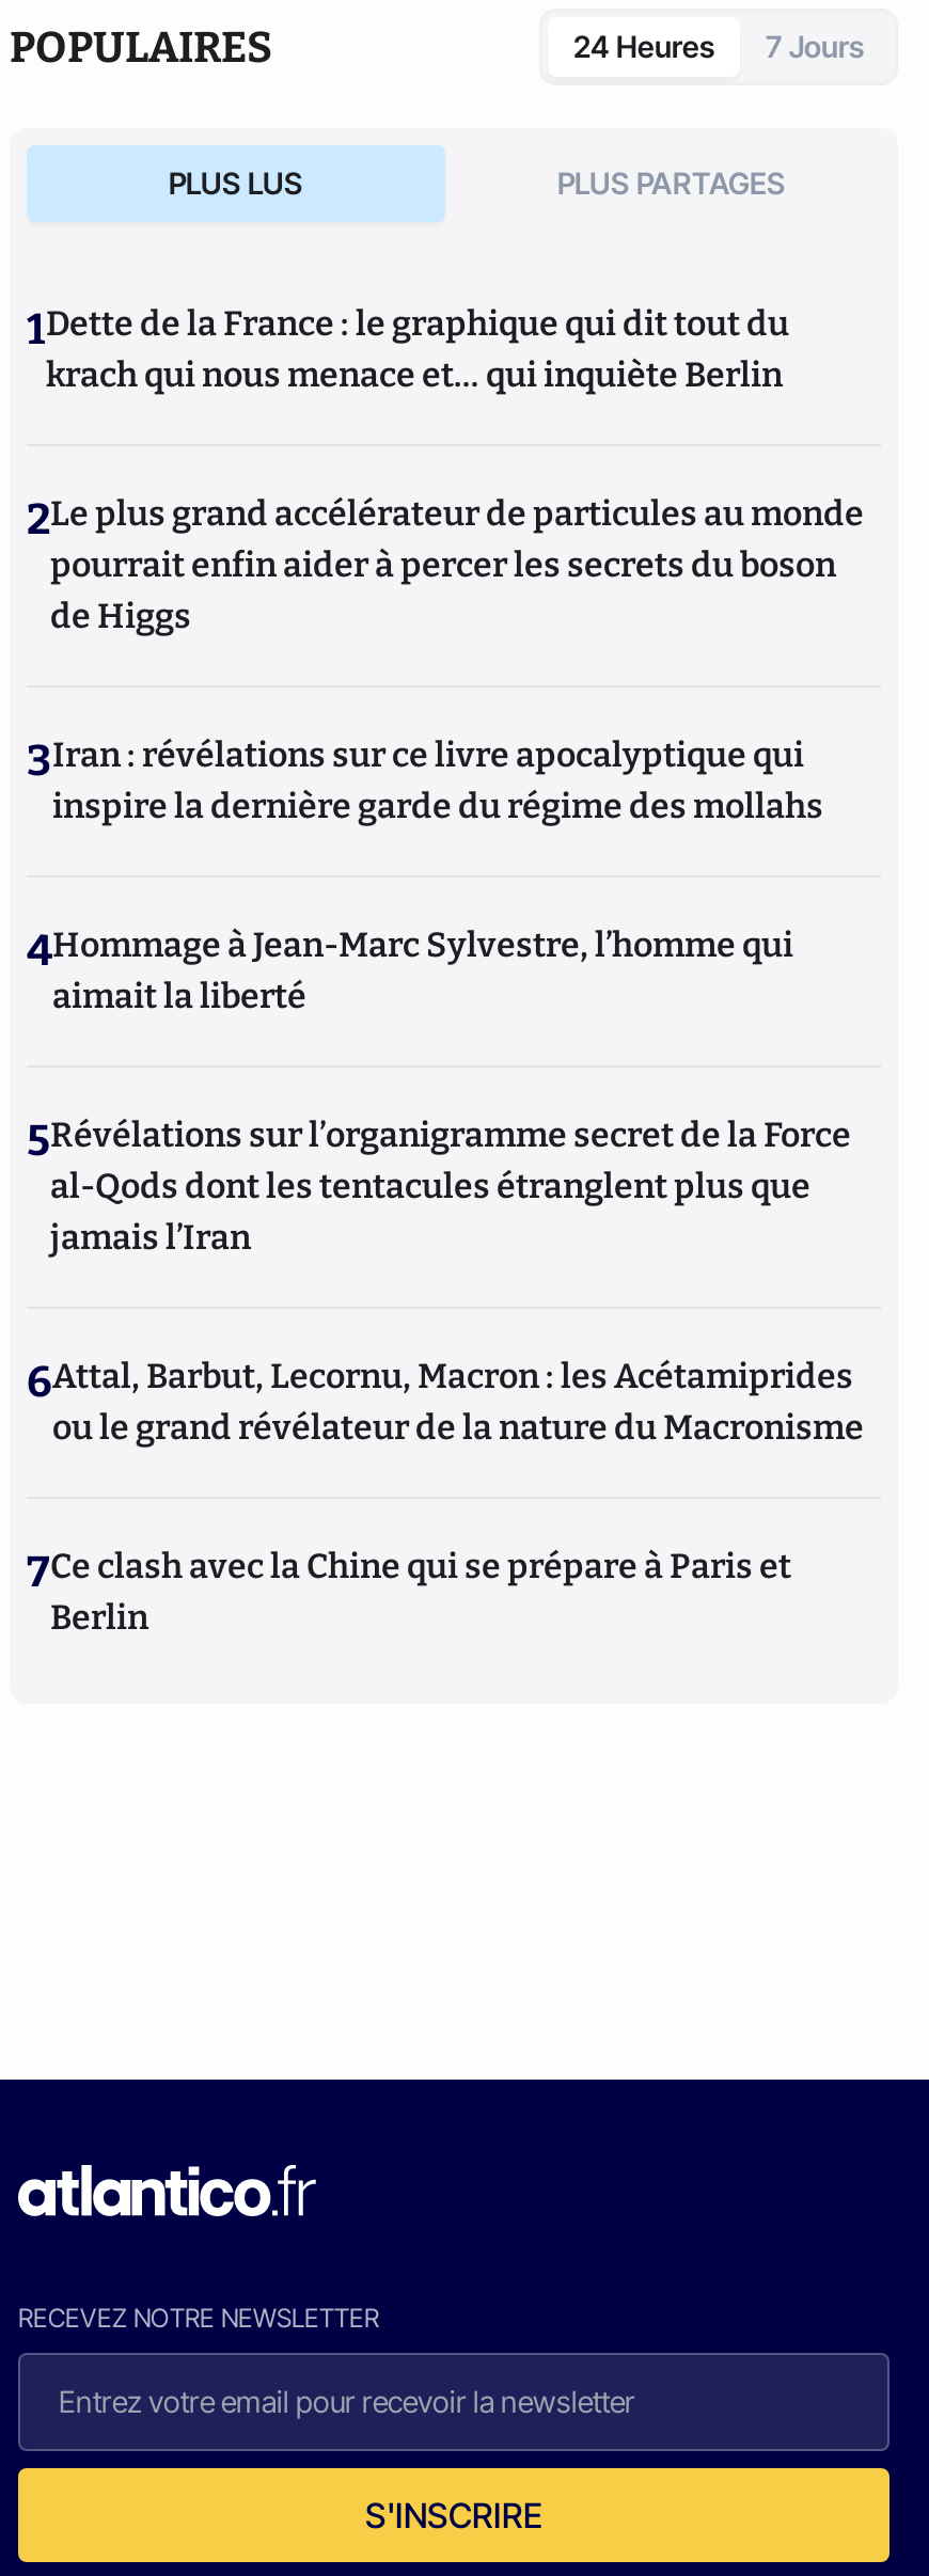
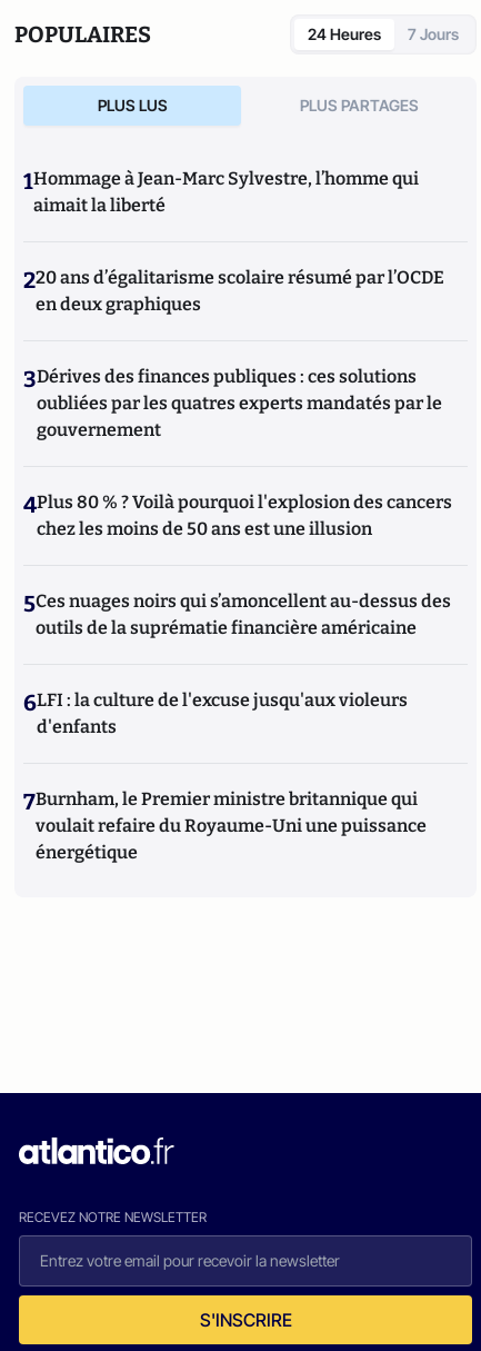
[27,303,864,976] 1Dette de la France : le graphique qui dit tout du | krach qui nous menace et… qui inquiète Berlin | 2Le plus grand accélérateur de particules au monde | pourrait enfin aider à percer les secrets du boson | de Higgs | 3Iran : révélations sur ce livre apocalyptique qui | inspire la dernière garde du régime des mollahs | 4Hommage à Jean-Marc Sylvestre, l’homme qui -> [23,168,419,195] 1Hommage à Jean-Marc Sylvestre, l’homme qui
moved [52,976,306,1016] -> [33,195,166,216]: aimait la liberté
[27,1115,864,1638] 5Révélations sur l’organigramme secret de la Force | al-Qods dont les tentacules étranglent plus que | jamais l’Iran | 6Attal, Barbut, Lecornu, Macron : les Acétamiprides | ou le grand révélateur de la nature du Macronisme | 7Ce clash avec la Chine qui se prépare à Paris et | Berlin -> [23,267,452,863] 220 ans d’égalitarisme scolaire résumé par l’OCDE | en deux graphiques | 3Dérives des finances publiques : ces solutions | oubliées par les quatres experts mandatés par le | gouvernement | 4Plus 80 % ? Voilà pourquoi l'explosion des cancers | chez les moins de 50 ans est une illusion | 5Ces nuages noirs qui s’amoncellent au-dessus des | outils de la suprématie financière américaine | 6LFI : la culture de l'excuse jusqu'aux violeurs | d'enfants | 7Burnham, le Premier ministre britannique qui | voulait refaire du Royaume-Uni une puissance | énergétique

